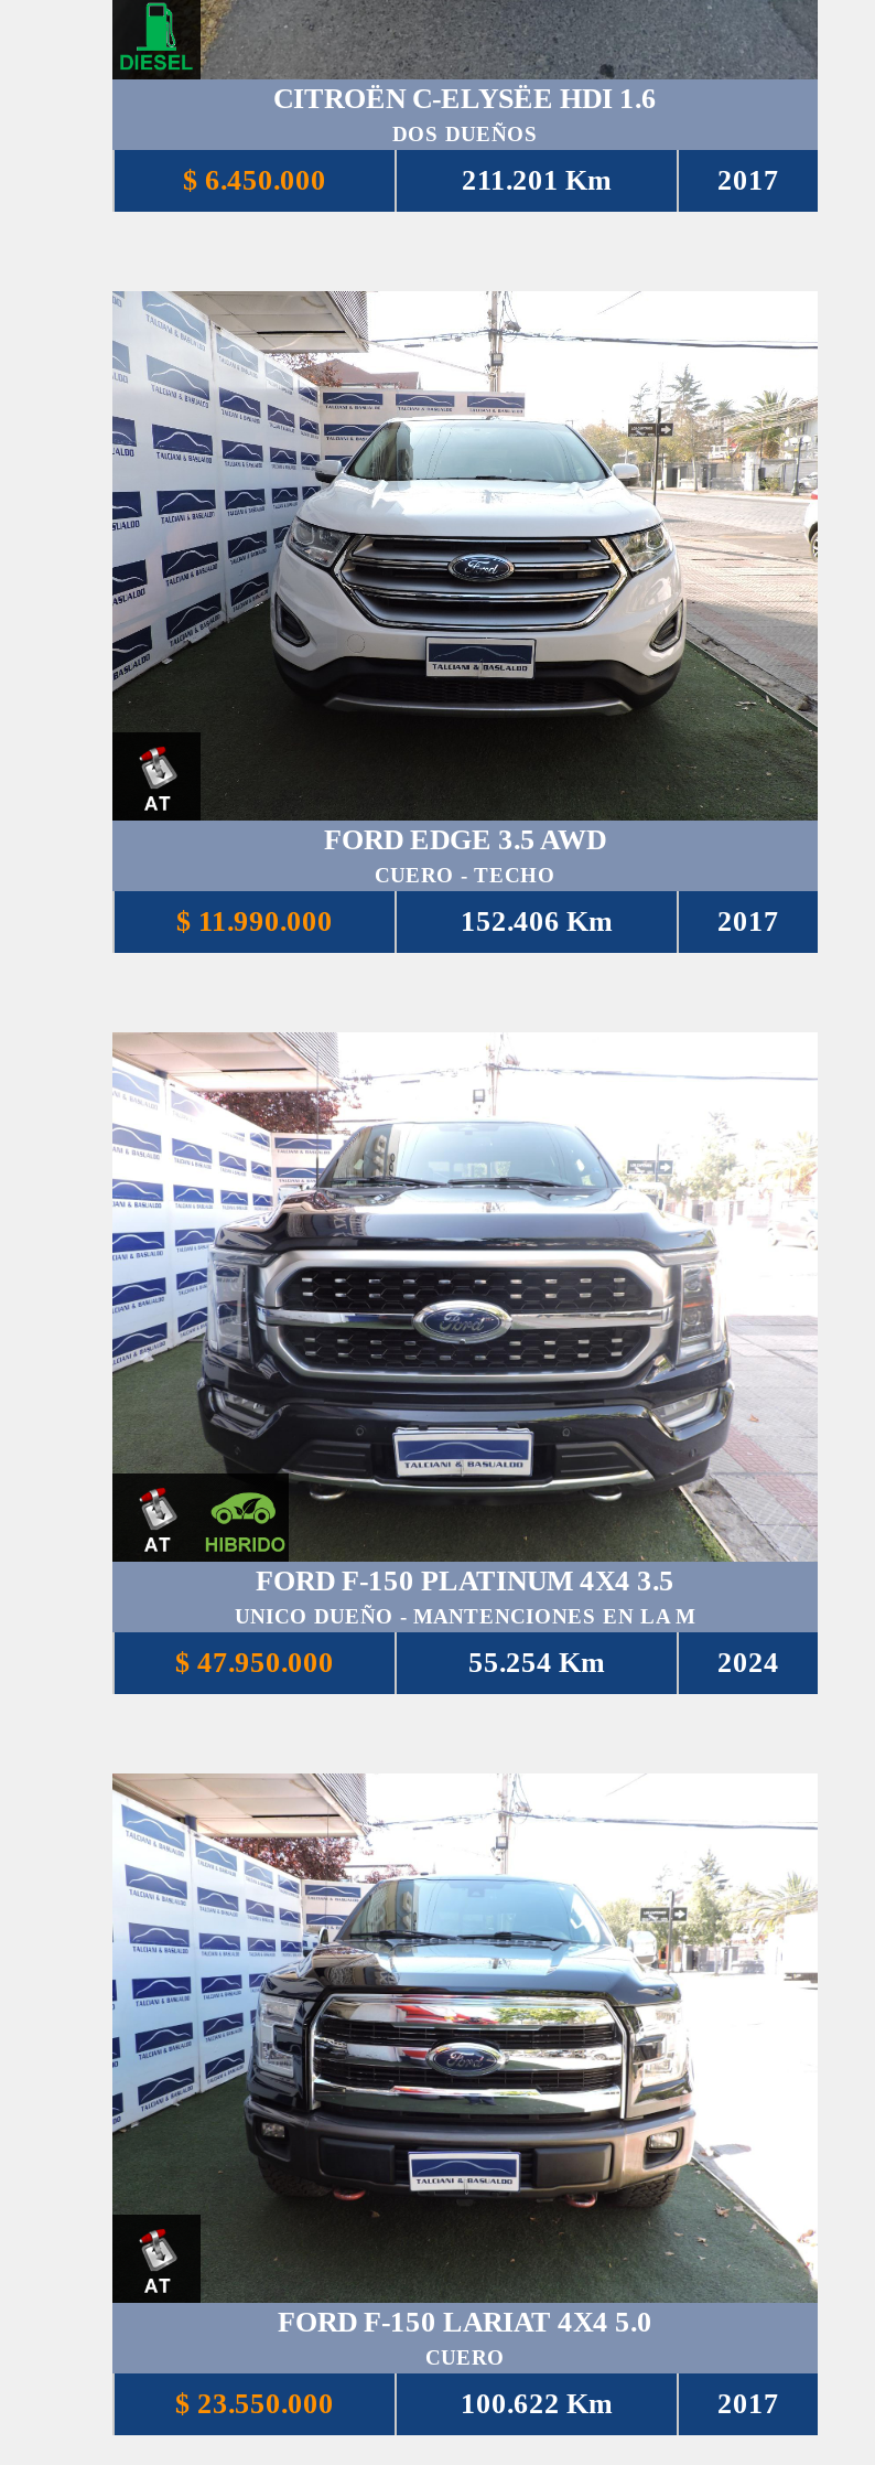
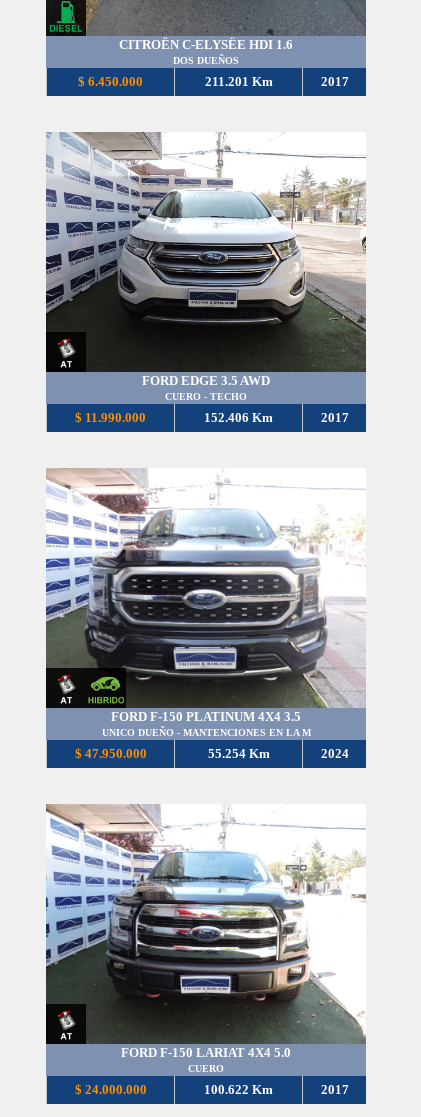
[175,2389,334,2420] $ 23.550.000 -> [74,1083,146,1097] $ 24.000.000

